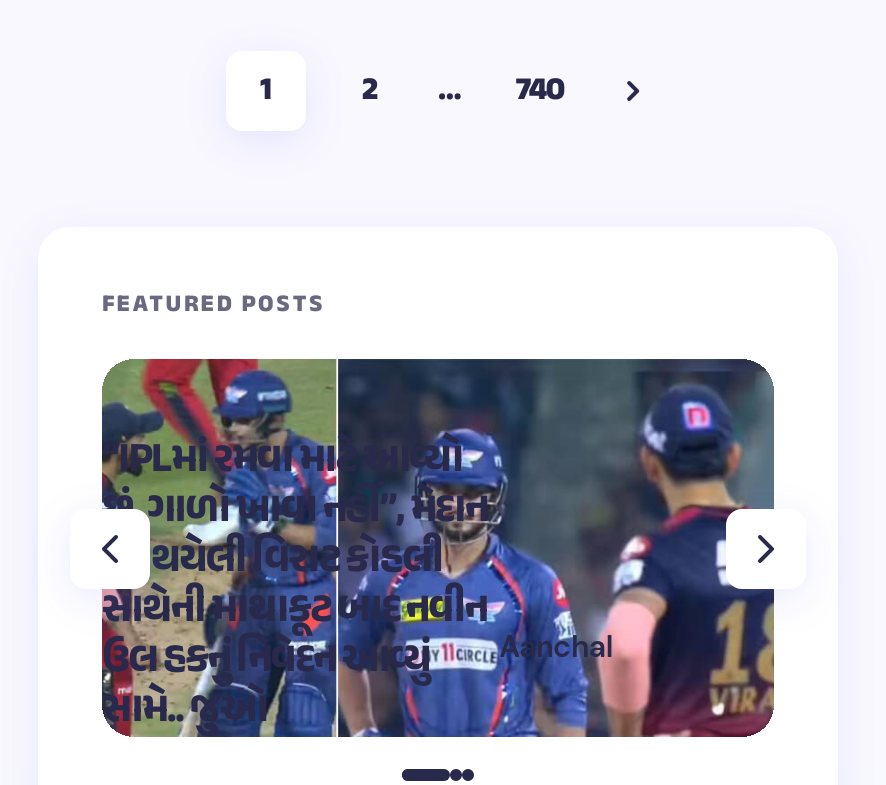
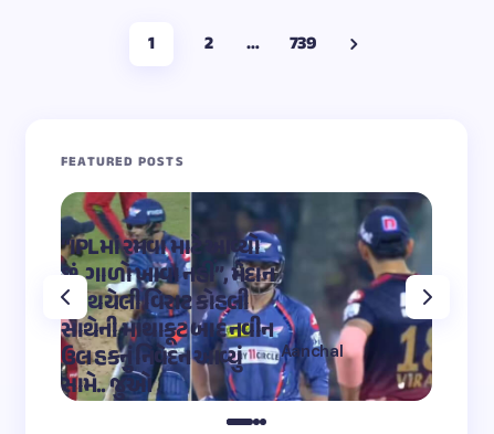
[515,66,565,116] 740 -> [289,30,316,58] 739

